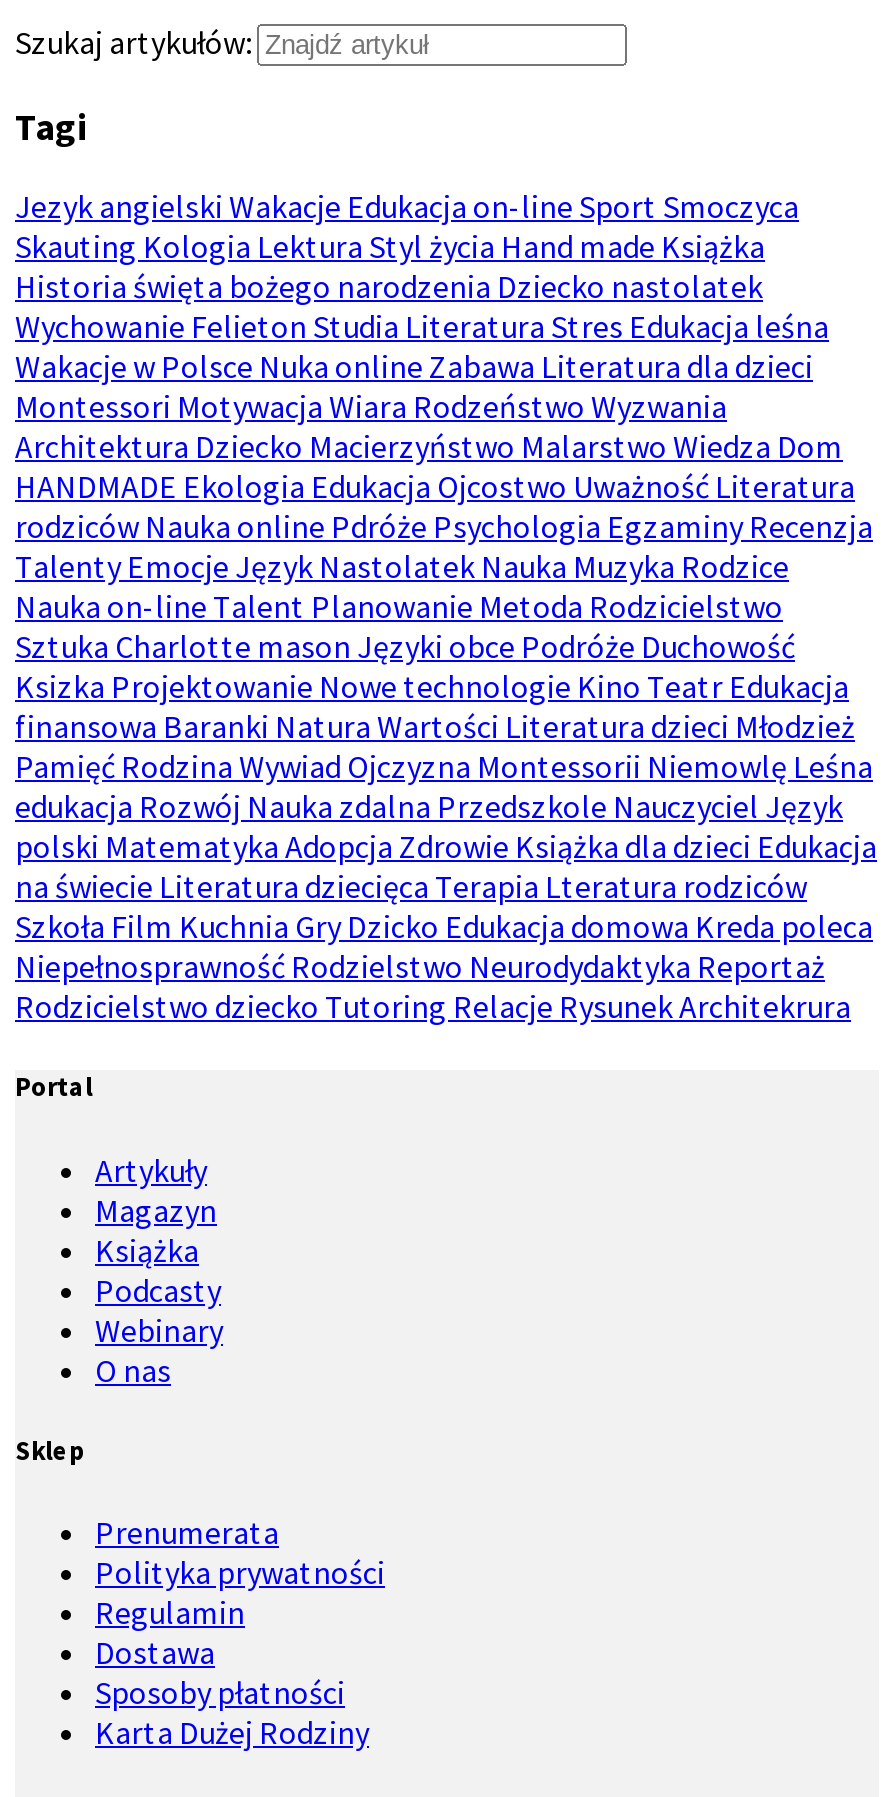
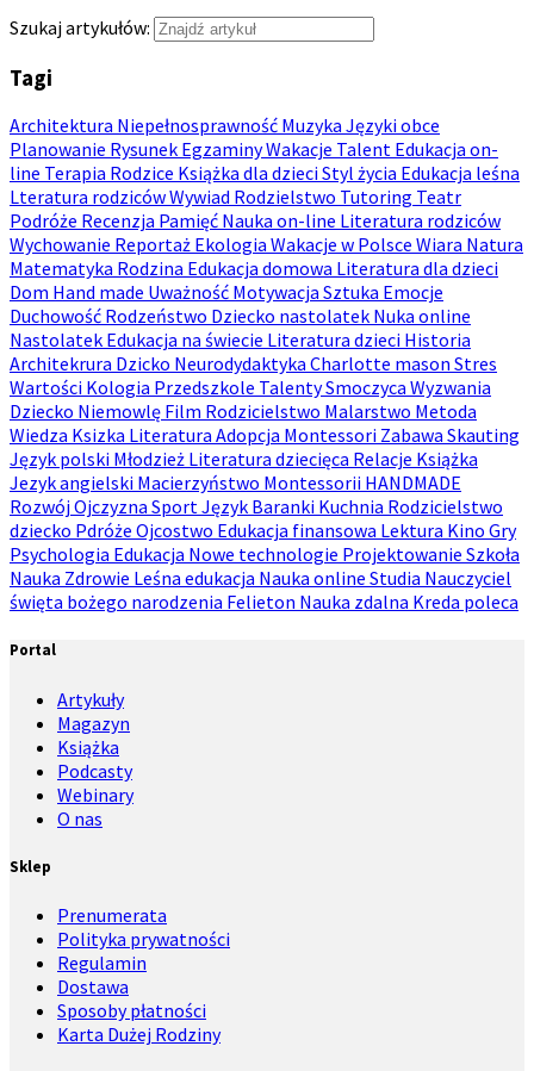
[15,187,877,1027] Jezyk angielski Wakacje Edukacja on-line Sport Smoczyca | SkautingKologia Lektura Styl życia Hand made Książka | Historiaświęta bożego narodzenia Dziecko nastolatek | WychowanieFelieton Studia Literatura Stres Edukacja leśna | Wakacje w Polsce Nuka online Zabawa Literatura dla dzieci | Montessori Motywacja Wiara Rodzeństwo Wyzwania | Architektura Dziecko Macierzyństwo Malarstwo Wiedza Dom | HANDMADE Ekologia Edukacja Ojcostwo Uważność Literatura | rodziców Nauka online Pdróże Psychologia Egzaminy Recenzja | Talenty Emocje Język Nastolatek NaukaMuzyka Rodzice | Nauka on-lineTalent Planowanie Metoda Rodzicielstwo | Sztuka Charlotte mason Języki obce Podróże Duchowość | Ksizka Projektowanie Nowe technologie Kino Teatr Edukacja | finansowaBaranki Natura Wartości Literatura dzieci Młodzież | Pamięć Rodzina Wywiad Ojczyzna Montessorii Niemowlę Leśna | edukacja Rozwój Nauka zdalna Przedszkole Nauczyciel Język | polski Matematyka Adopcja Zdrowie Książka dla dzieci Edukacja | na świecie Literatura dziecięca Terapia Lteratura rodziców | Szkoła Film Kuchnia Gry Dzicko Edukacja domowa Kreda poleca | Niepełnosprawność Rodzielstwo Neurodydaktyka Reportaż | Rodzicielstwo dziecko Tutoring Relacje Rysunek Architekrura -> [10,114,523,614] Architektura Niepełnosprawność Muzyka Języki obce | Planowanie Rysunek EgzaminyWakacje Talent Edukacja on- | line Terapia Rodzice Książka dla dzieci Styl życia Edukacja leśna | Lteratura rodzicówWywiad Rodzielstwo Tutoring Teatr | Podróże Recenzja Pamięć Nauka on-line Literatura rodziców | Wychowanie Reportaż Ekologia Wakacje w Polsce Wiara Natura | Matematyka Rodzina Edukacja domowa Literatura dla dzieci | Dom Hand made Uważność Motywacja Sztuka Emocje | Duchowość Rodzeństwo Dziecko nastolatek Nuka online | Nastolatek Edukacja na świecie Literatura dzieci Historia | Architekrura Dzicko Neurodydaktyka Charlotte mason Stres | Wartości Kologia Przedszkole TalentySmoczyca Wyzwania | Dziecko Niemowlę Film Rodzicielstwo Malarstwo Metoda | Wiedza Ksizka Literatura Adopcja Montessori Zabawa Skauting | Język polski Młodzież Literatura dziecięca Relacje Książka | Jezyk angielski Macierzyństwo Montessorii HANDMADE | Rozwój Ojczyzna Sport Język Baranki Kuchnia Rodzicielstwo | dziecko Pdróże Ojcostwo Edukacja finansowa Lektura Kino Gry | Psychologia Edukacja Nowe technologie Projektowanie Szkoła | Nauka Zdrowie Leśna edukacja Nauka online Studia Nauczyciel | święta bożego narodzenia Felieton Nauka zdalna Kreda poleca

